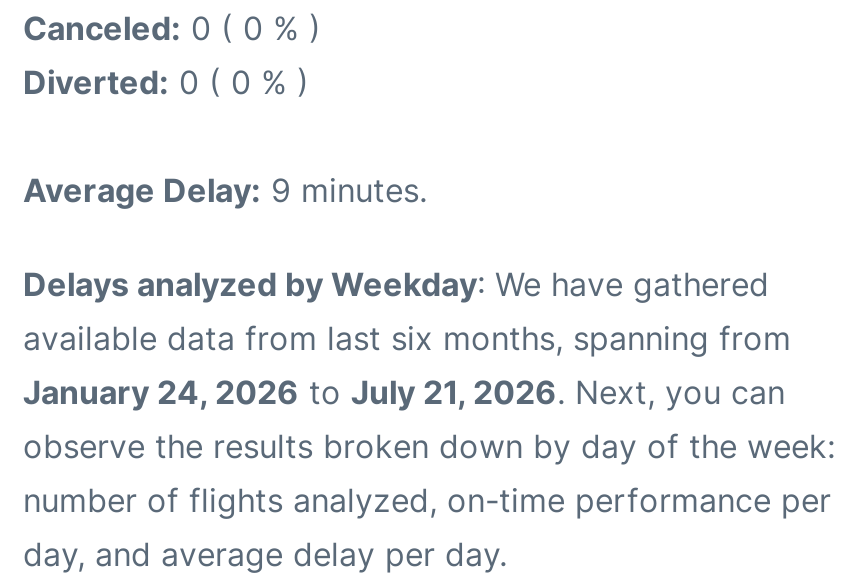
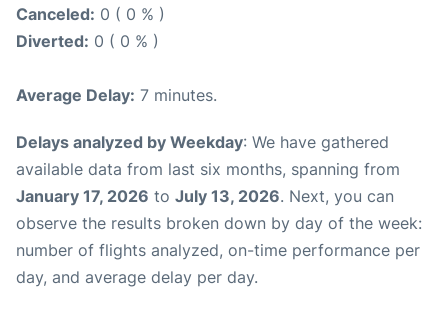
[23,170,427,210] Average Delay: 9 minutes. -> [16,85,217,105] Average Delay: 7 minutes.
[23,372,785,412] January 24, 2026 to July 21, 2026. Next, you can -> [16,186,394,206] January 17, 2026 to July 13, 2026. Next, you can

